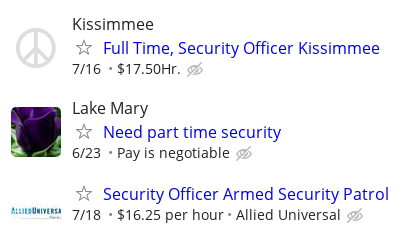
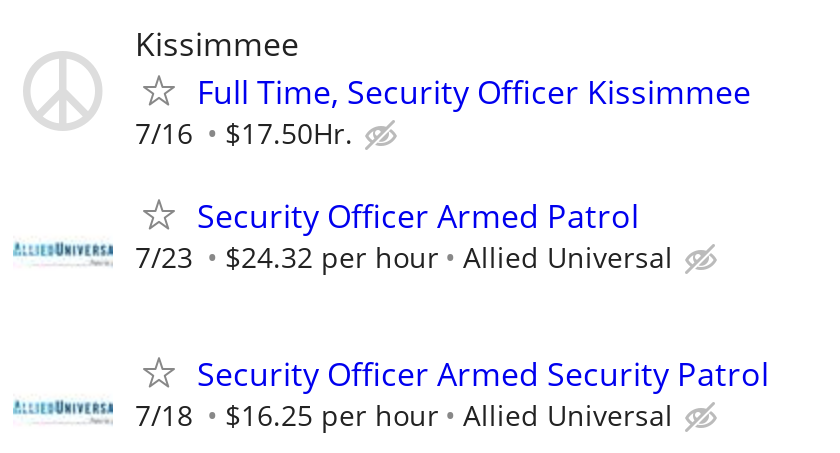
[10,97,281,162] [image] | Lake Mary | Need part time security | 6/23 | Pay is negotiable -> [11,194,673,302] [image] | Security Officer Armed Patrol | 7/23 | $24.32 per hour | Allied Universal

